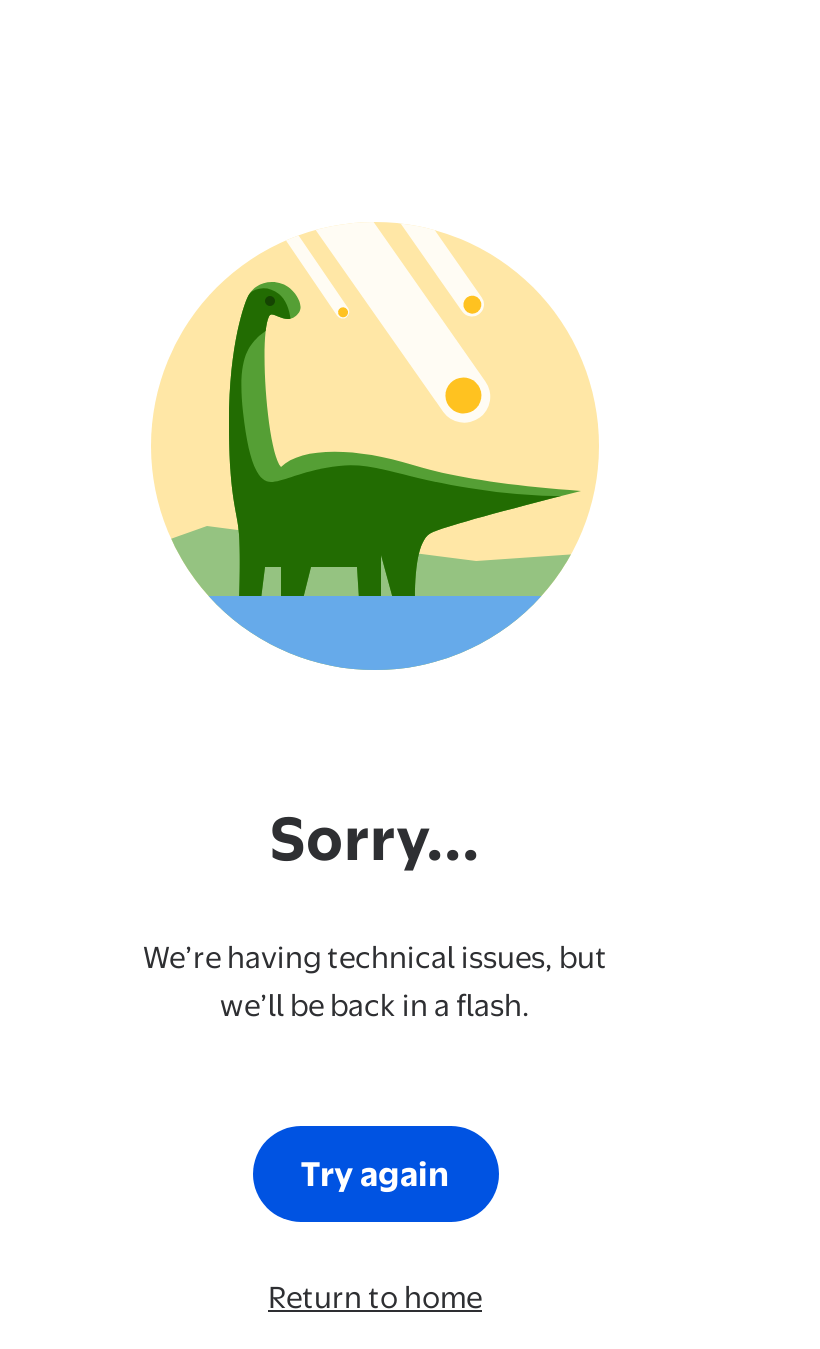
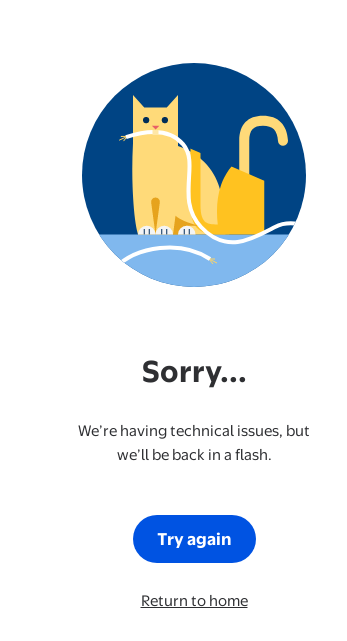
[151,222,599,624] [image] -> [81,62,307,265] [image]

